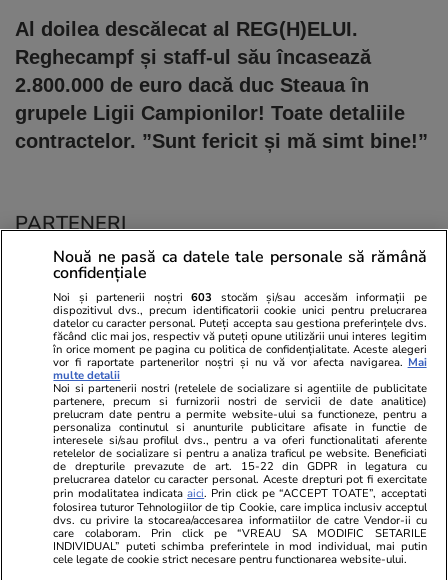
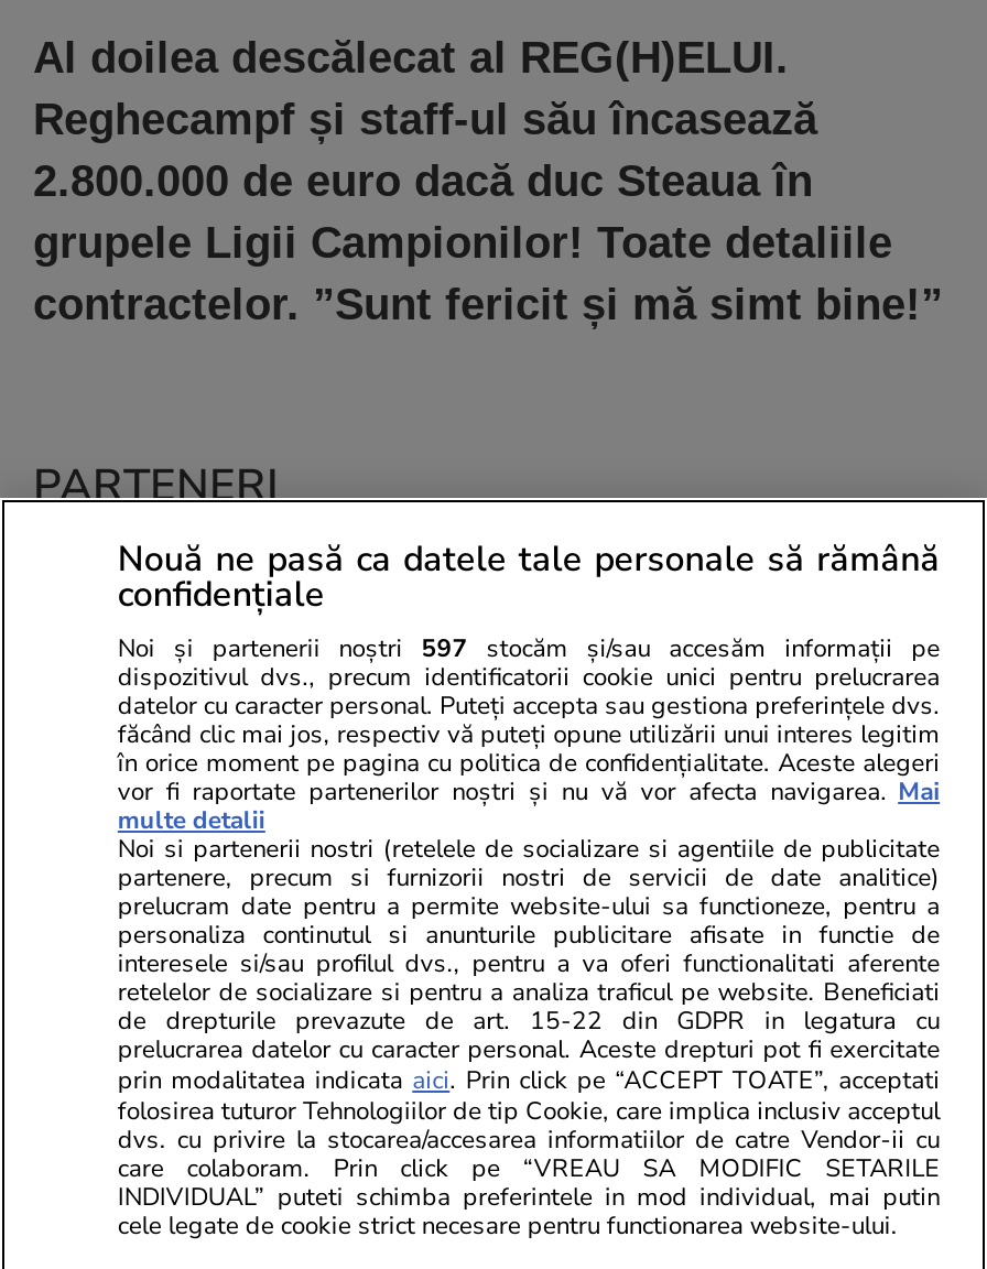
[53,290,427,305] Noi și partenerii noștri 603 stocăm și/sau accesăm informații pe -> [118,632,940,665] Noi și partenerii noștri 597 stocăm și/sau accesăm informații pe

